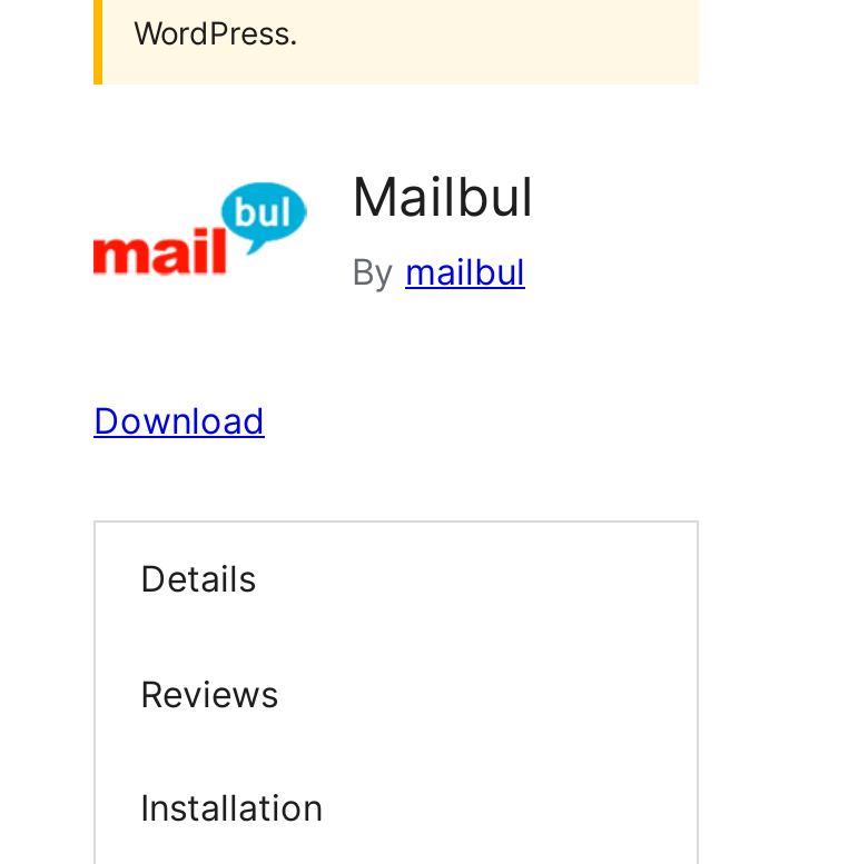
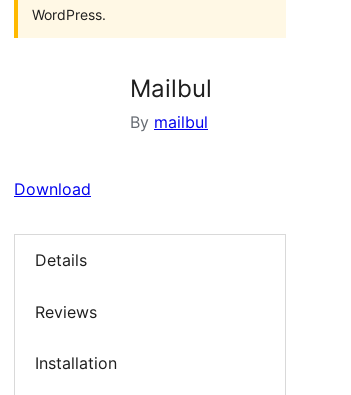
[91,180,309,278] [image] -> none

